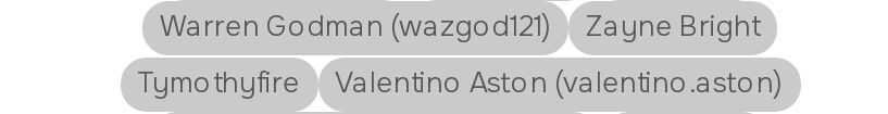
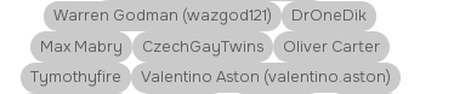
[586,11,760,46] Zayne Bright -> [40,6,380,56] DrOneDik | Max Mabry | CzechGayTwins | Oliver Carter

